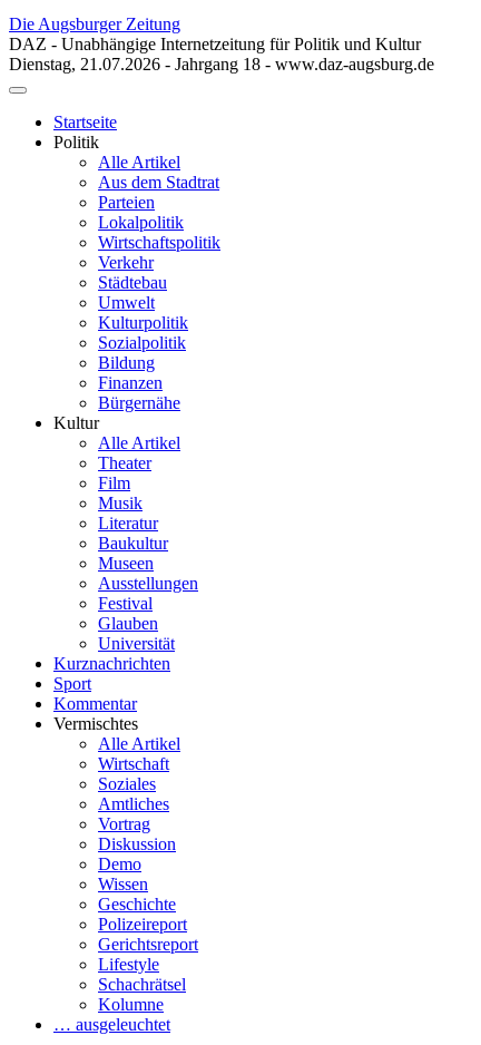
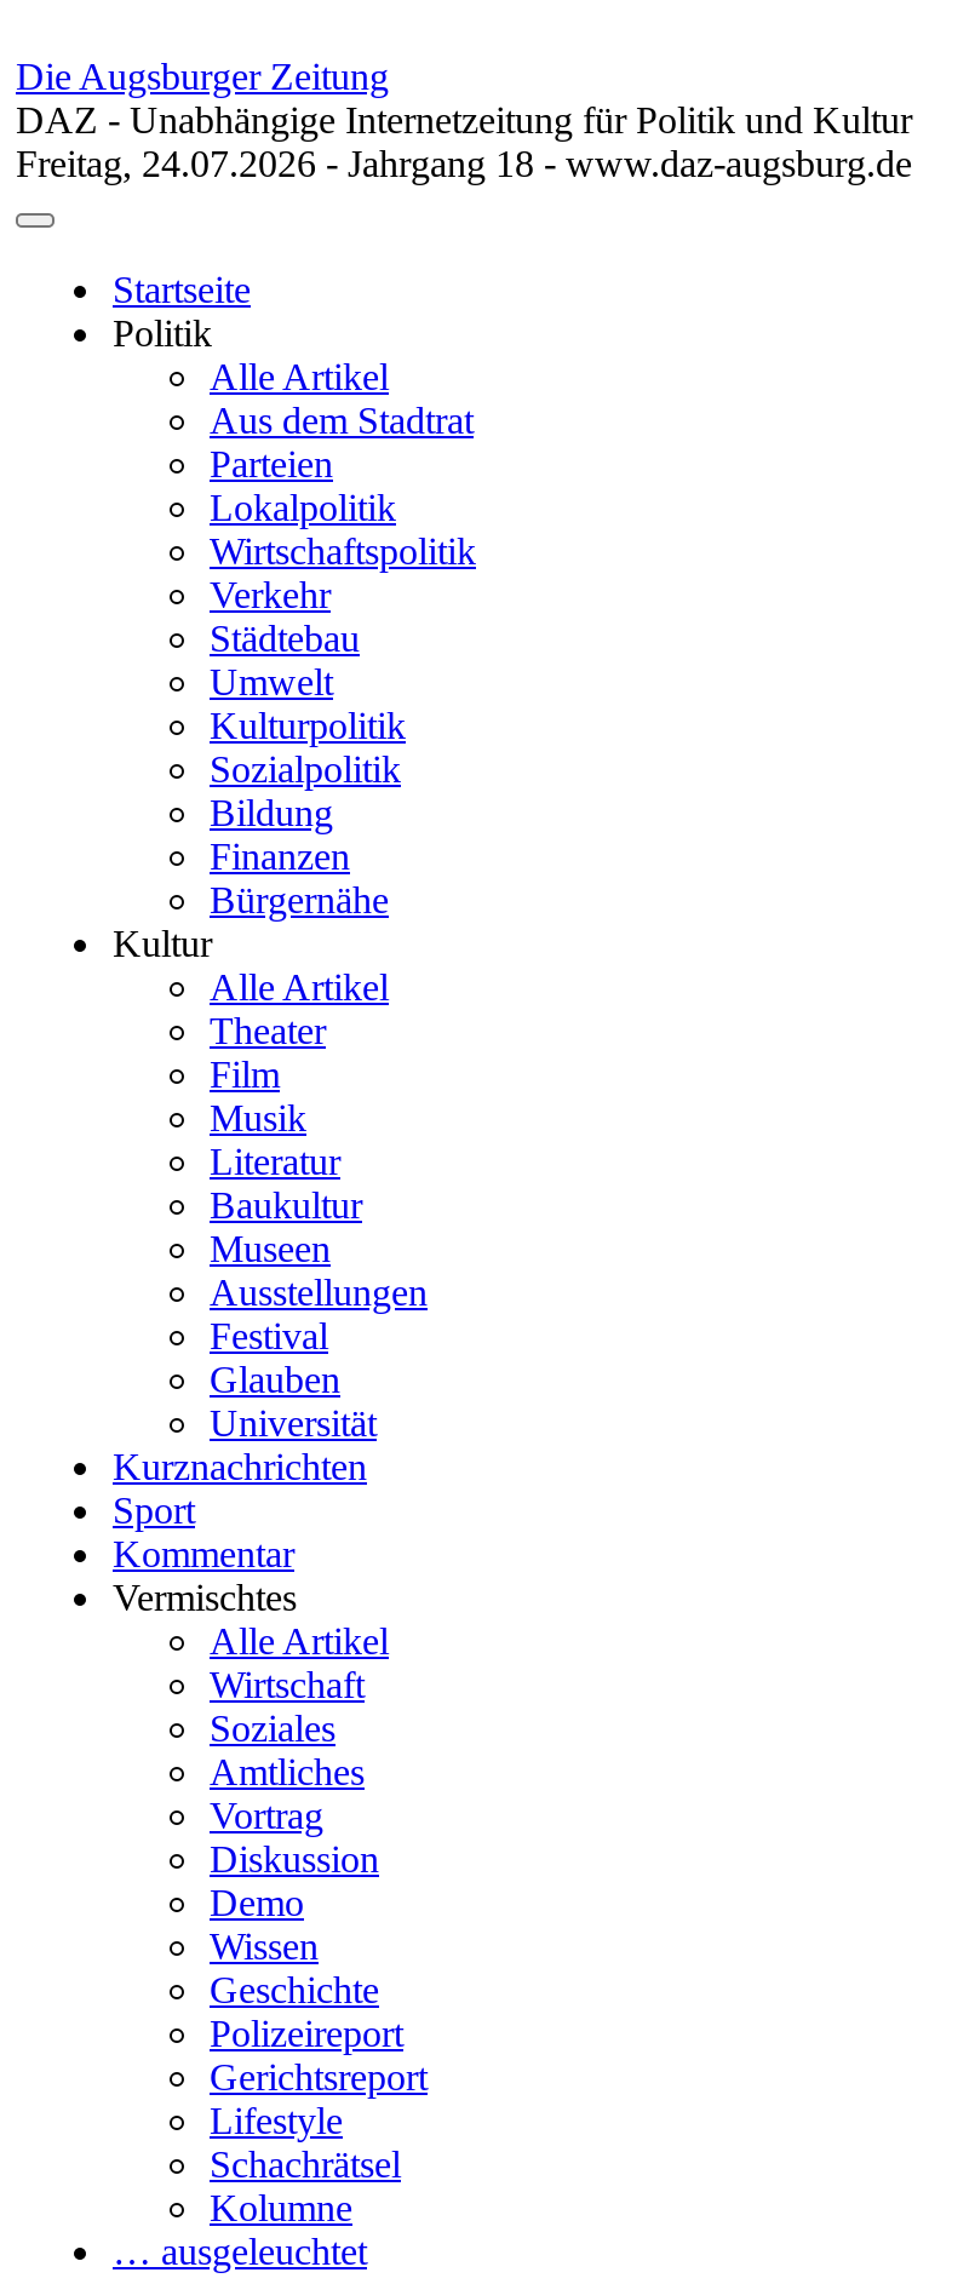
[9,55,434,74] Dienstag, 21.07.2026 - Jahrgang 18 - www.daz-augsburg.de -> [16,143,912,184] Freitag, 24.07.2026 - Jahrgang 18 - www.daz-augsburg.de

